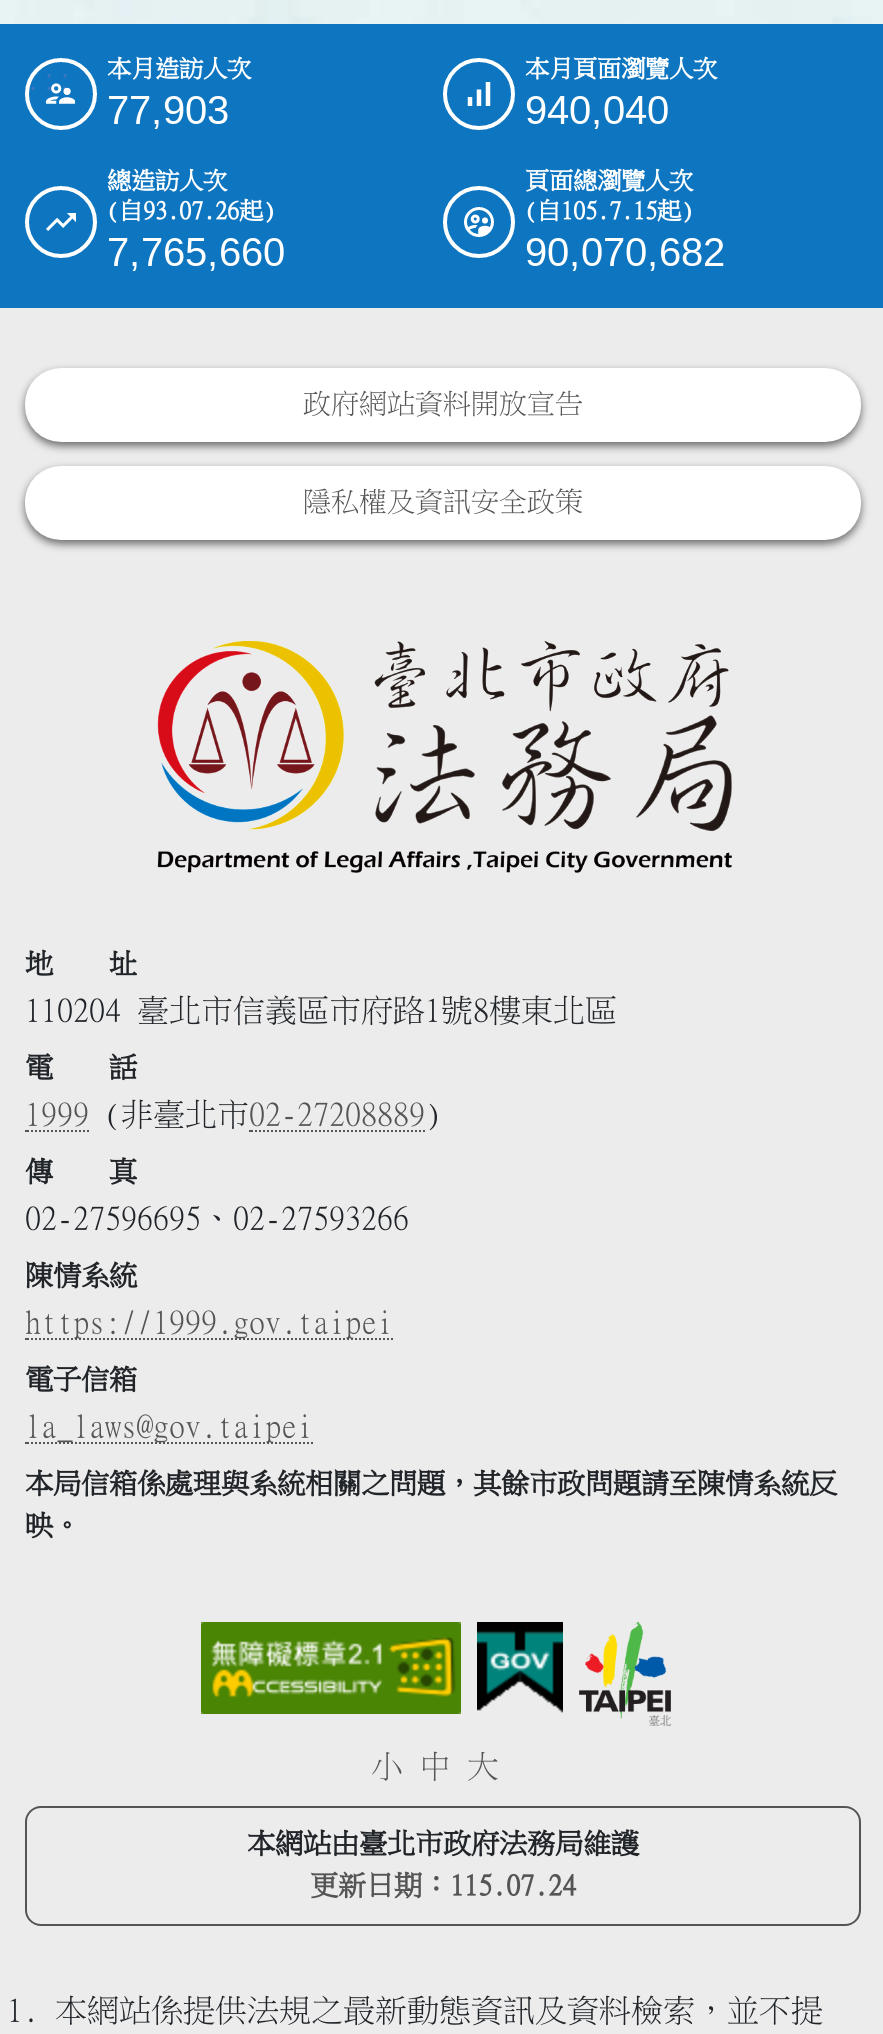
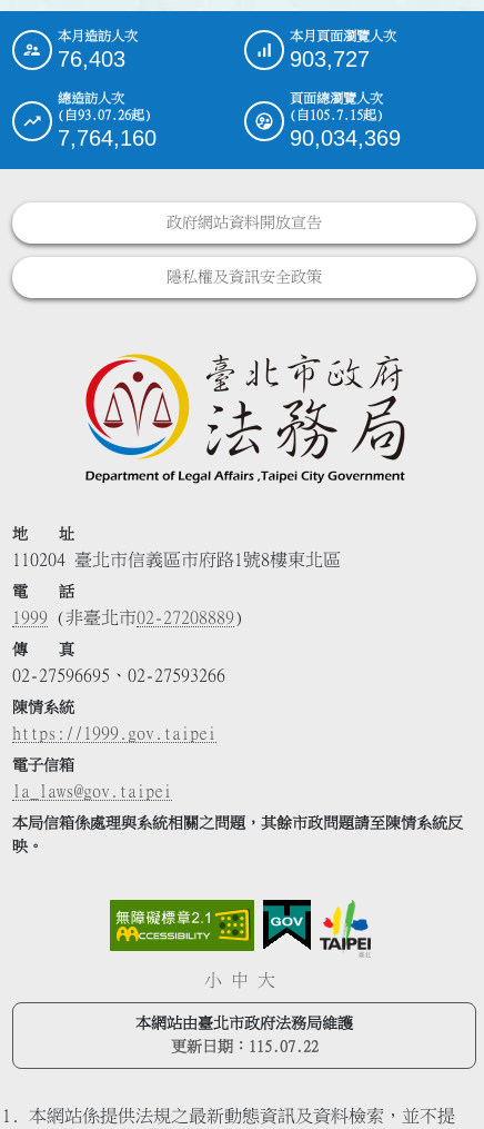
[107,87,229,131] 77,903 -> [58,46,125,71] 76,403
[525,87,669,131] 940,040 -> [290,46,370,71] 903,727
[107,229,285,273] 7,765,660 -> [58,125,157,150] 7,764,160
[525,229,725,273] 90,070,682 -> [290,125,401,150] 90,034,369
[310,1872,576,1900] 更新日期：115.07.24 -> [170,1039,318,1054] 更新日期：115.07.22

